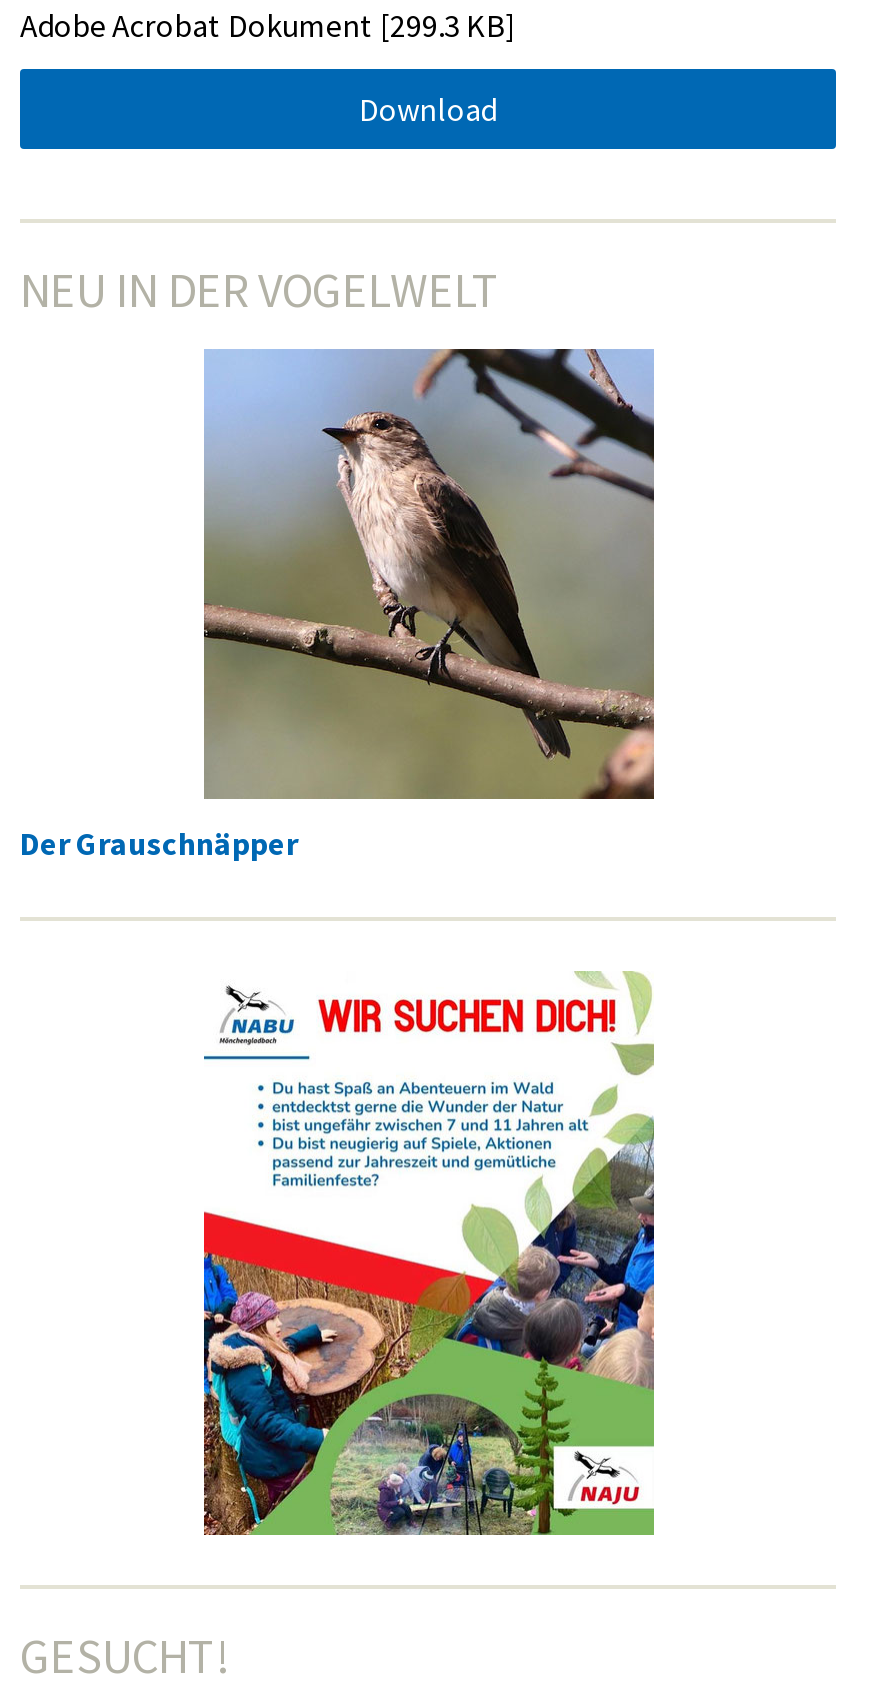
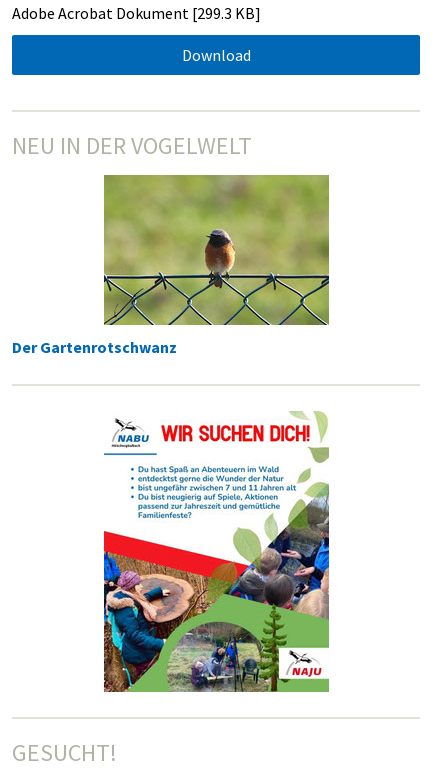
[20,348,656,863] [image] | Der Grauschnäpper -> [12,174,329,356] [image] | Der Gartenrotschwanz

